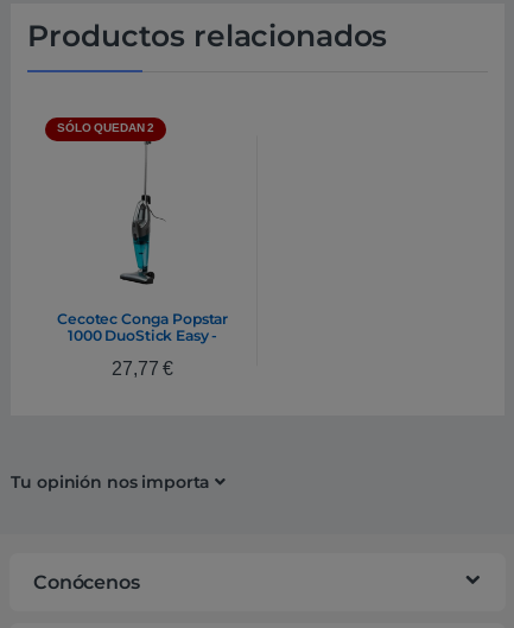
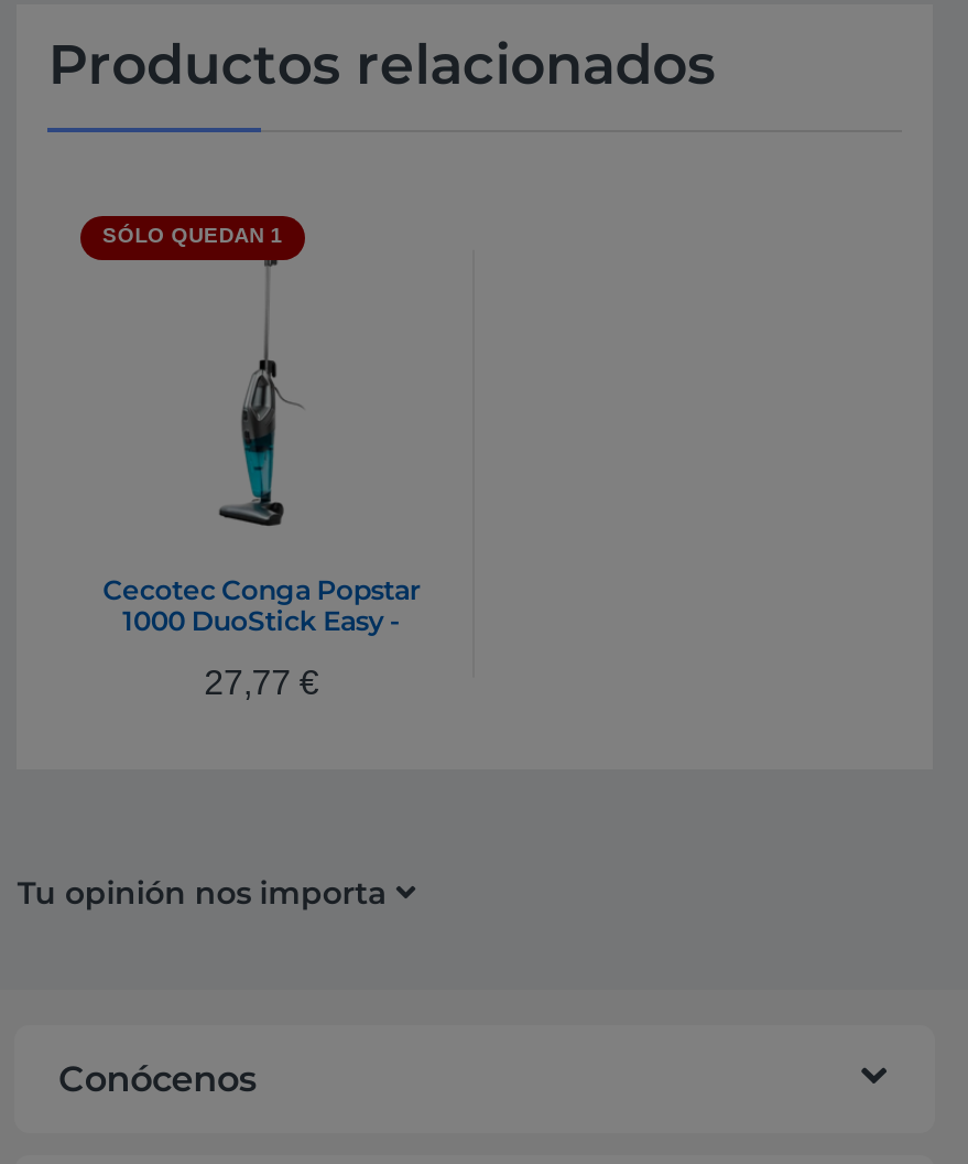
[57,121,155,135] SÓLO QUEDAN 2 -> [102,223,283,248] SÓLO QUEDAN 1

